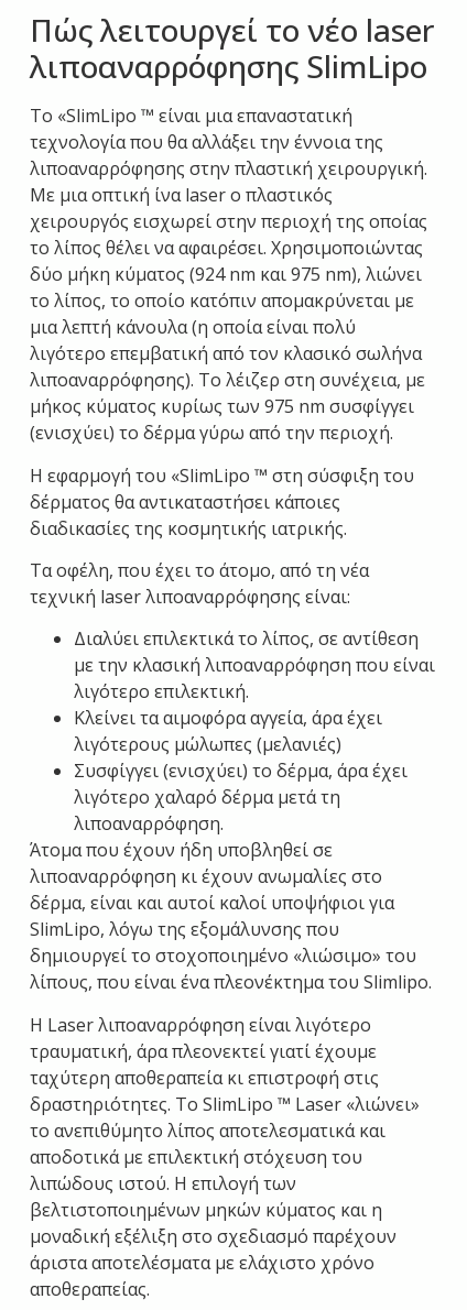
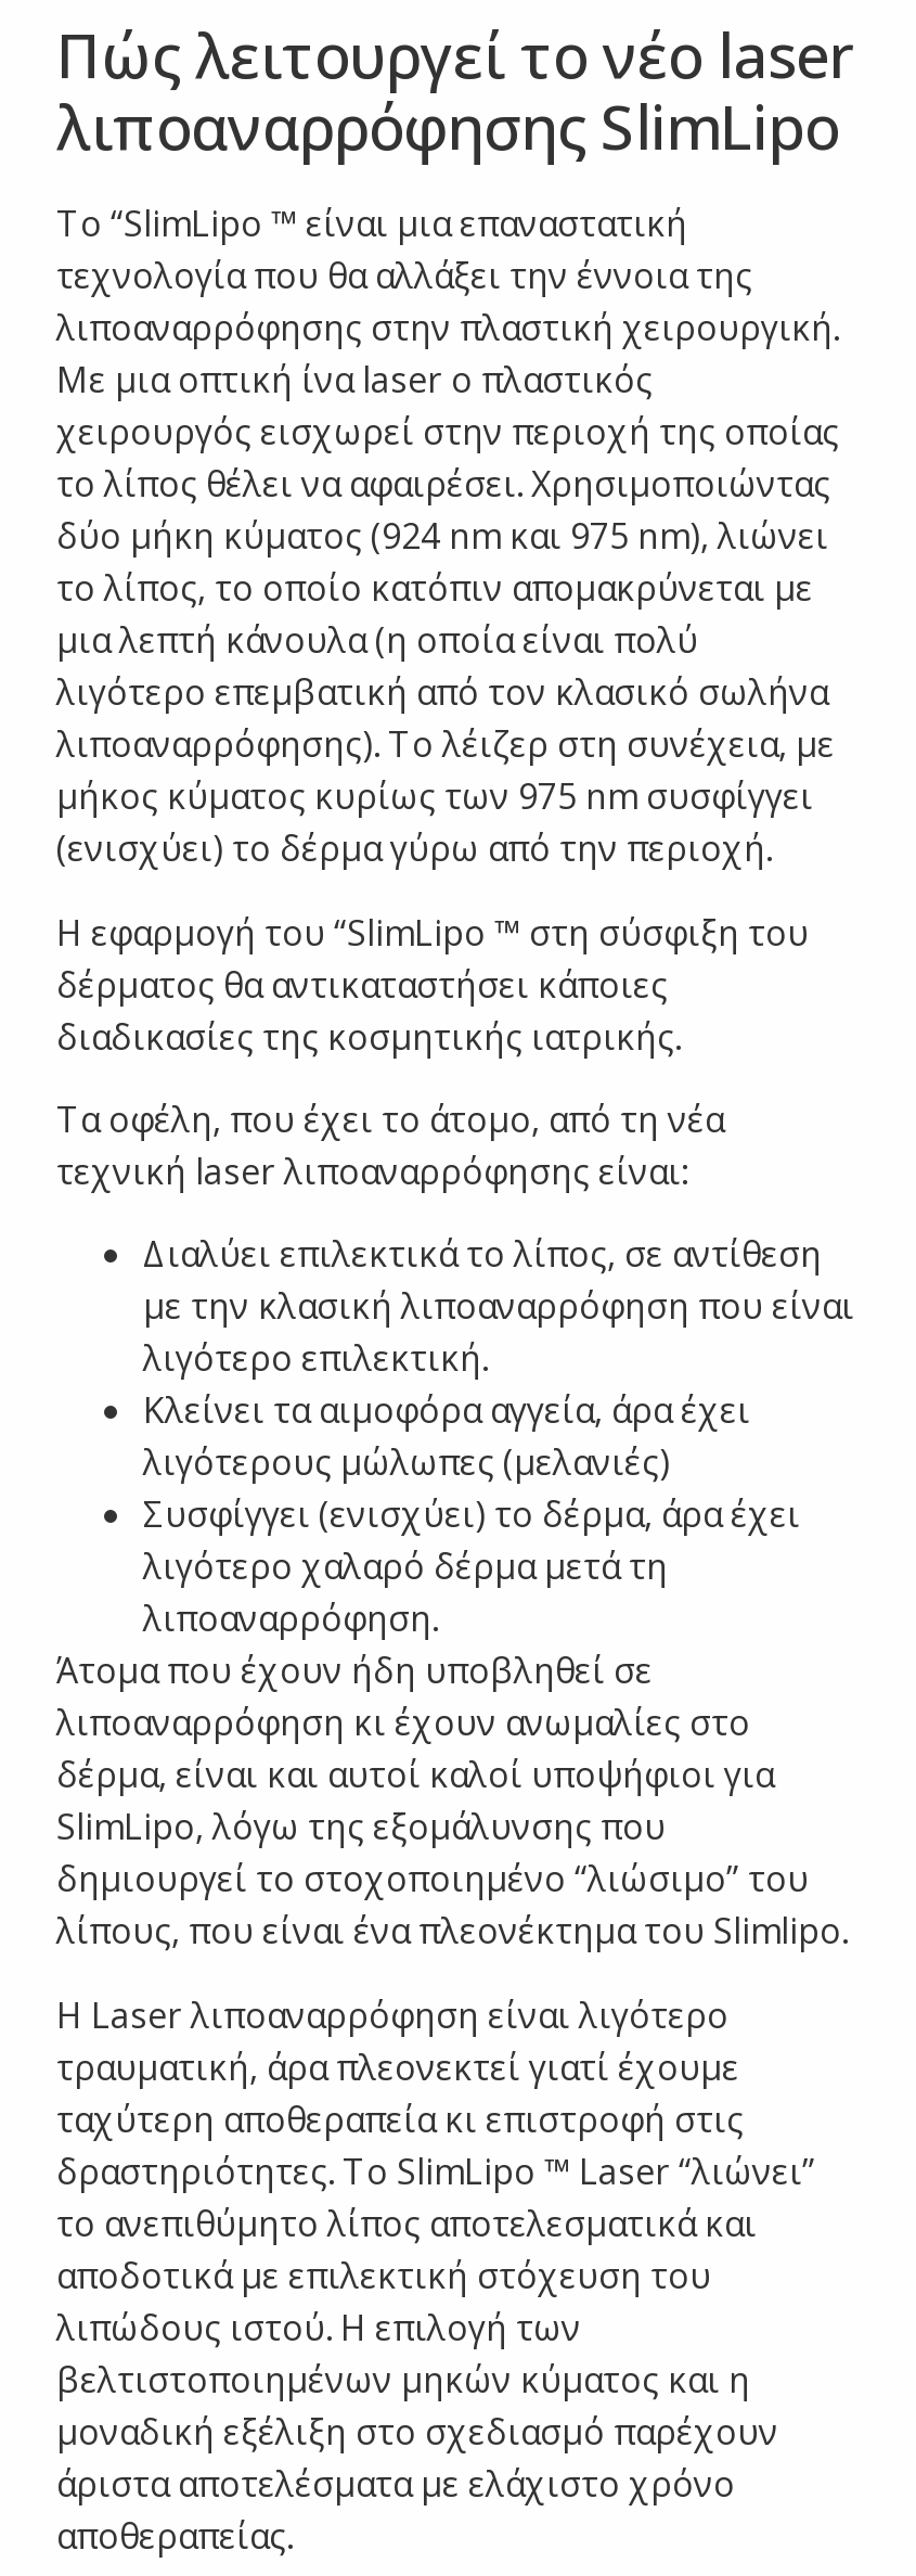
[30,104,352,128] Το «SlimLipo ™ είναι μια επαναστατική -> [56,200,687,248] Το “SlimLipo ™ είναι μια επαναστατική
[30,463,414,487] Η εφαρμογή του «SlimLipo ™ στη σύσφιξη του -> [56,908,809,956] Η εφαρμογή του “SlimLipo ™ στη σύσφιξη του
[30,944,416,968] δημιουργεί το στοχοποιημένο «λιώσιμο» του -> [56,1855,809,1903] δημιουργεί το στοχοποιημένο “λιώσιμο” του
[30,1092,420,1116] δραστηριότητες. Το SlimLipo ™ Laser «λιώνει» -> [56,2147,815,2195] δραστηριότητες. Το SlimLipo ™ Laser “λιώνει”

